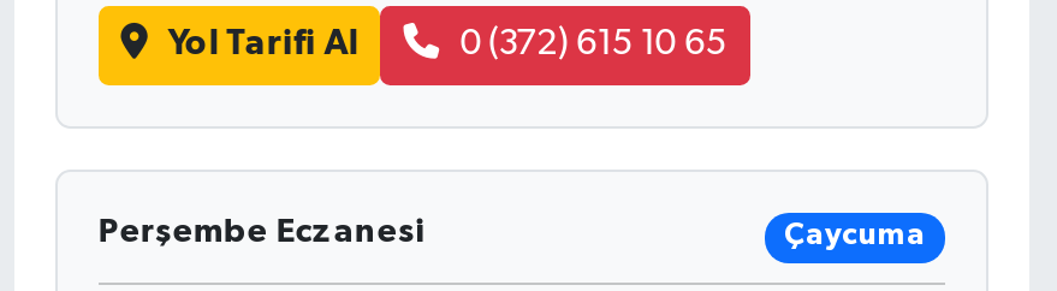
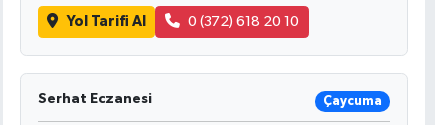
[460,27,727,63] 0 (372) 615 10 65 -> [188,14,299,29] 0 (372) 618 20 10
[98,215,425,248] Perşembe Eczanesi -> [38,92,152,106] Serhat Eczanesi

